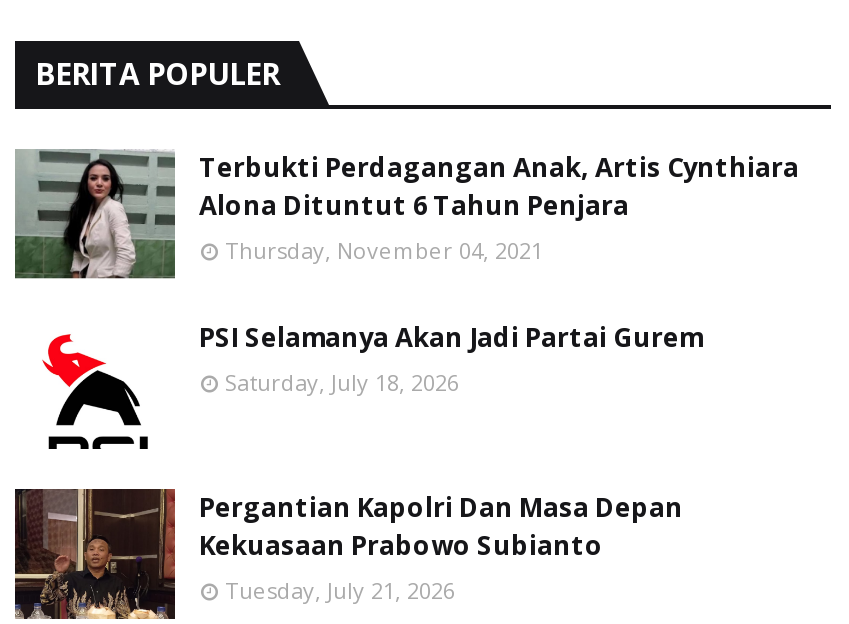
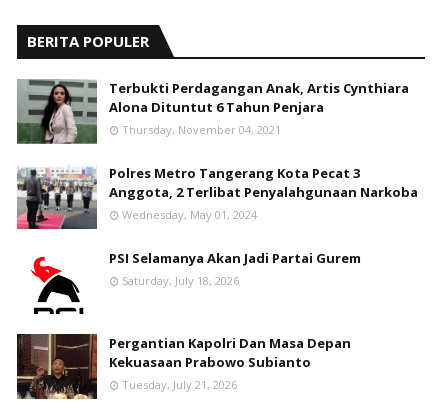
none -> [16,164,418,230] [image] | Polres Metro Tangerang Kota Pecat 3 | Anggota, 2 Terlibat Penyalahgunaan Narkoba | Wednesday, May 01, 2024

